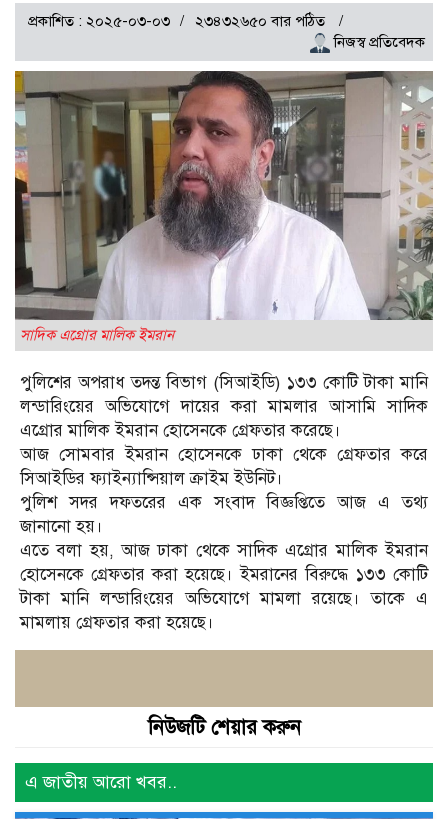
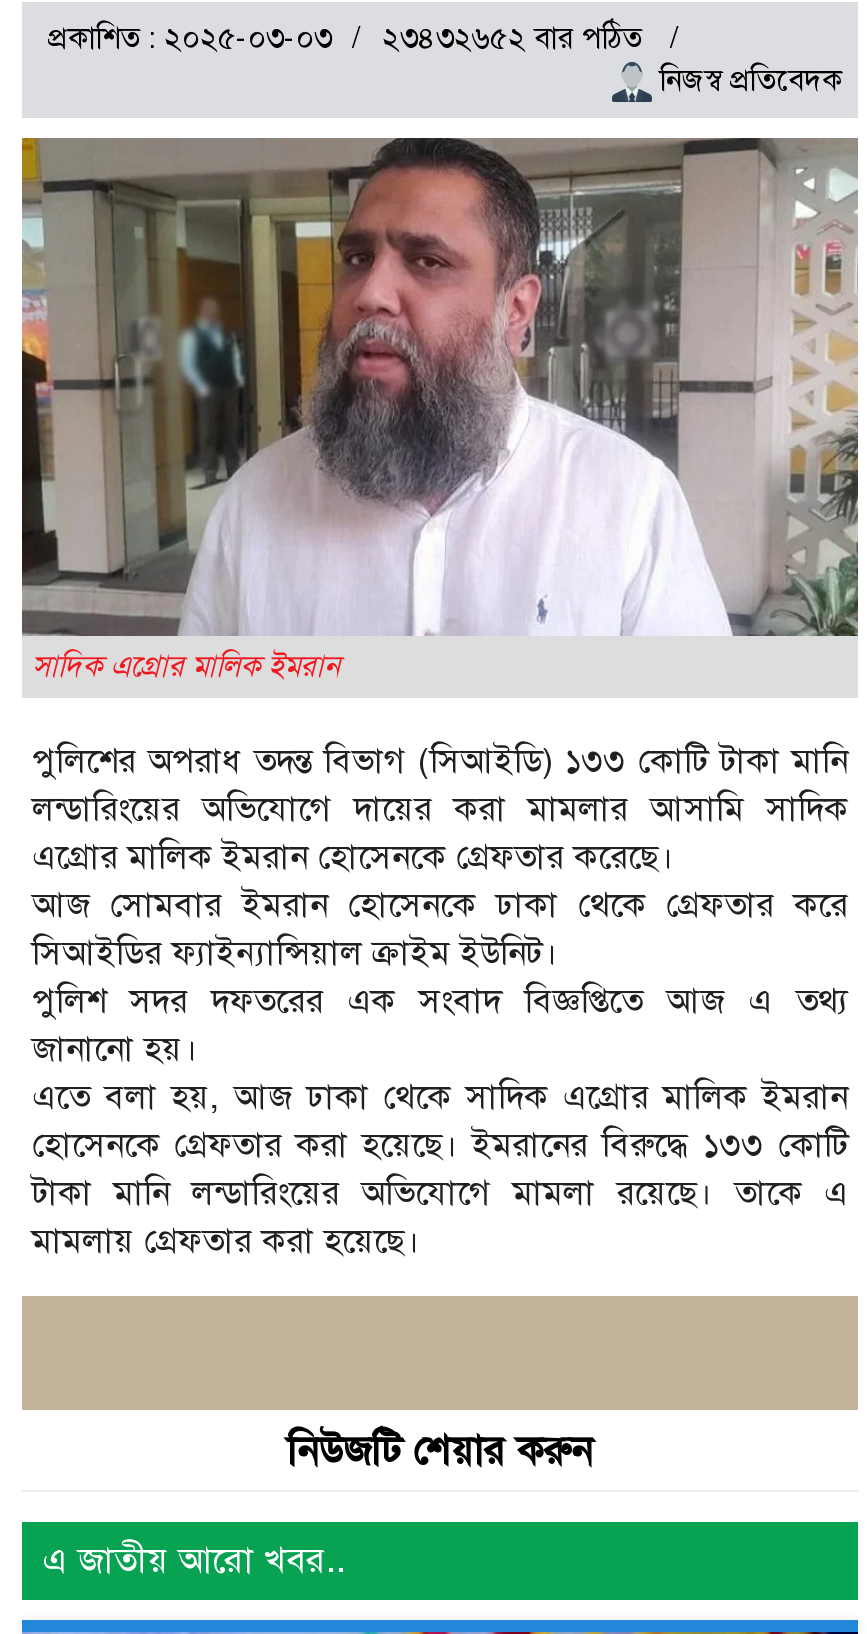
[28,12,329,30] প্রকাশিত : ২০২৫-০৩-০৩ ২৩৪৩২৬৫০ বার পঠিত -> [48,19,650,55] প্রকাশিত : ২০২৫-০৩-০৩ ২৩৪৩২৬৫২ বার পঠিত

